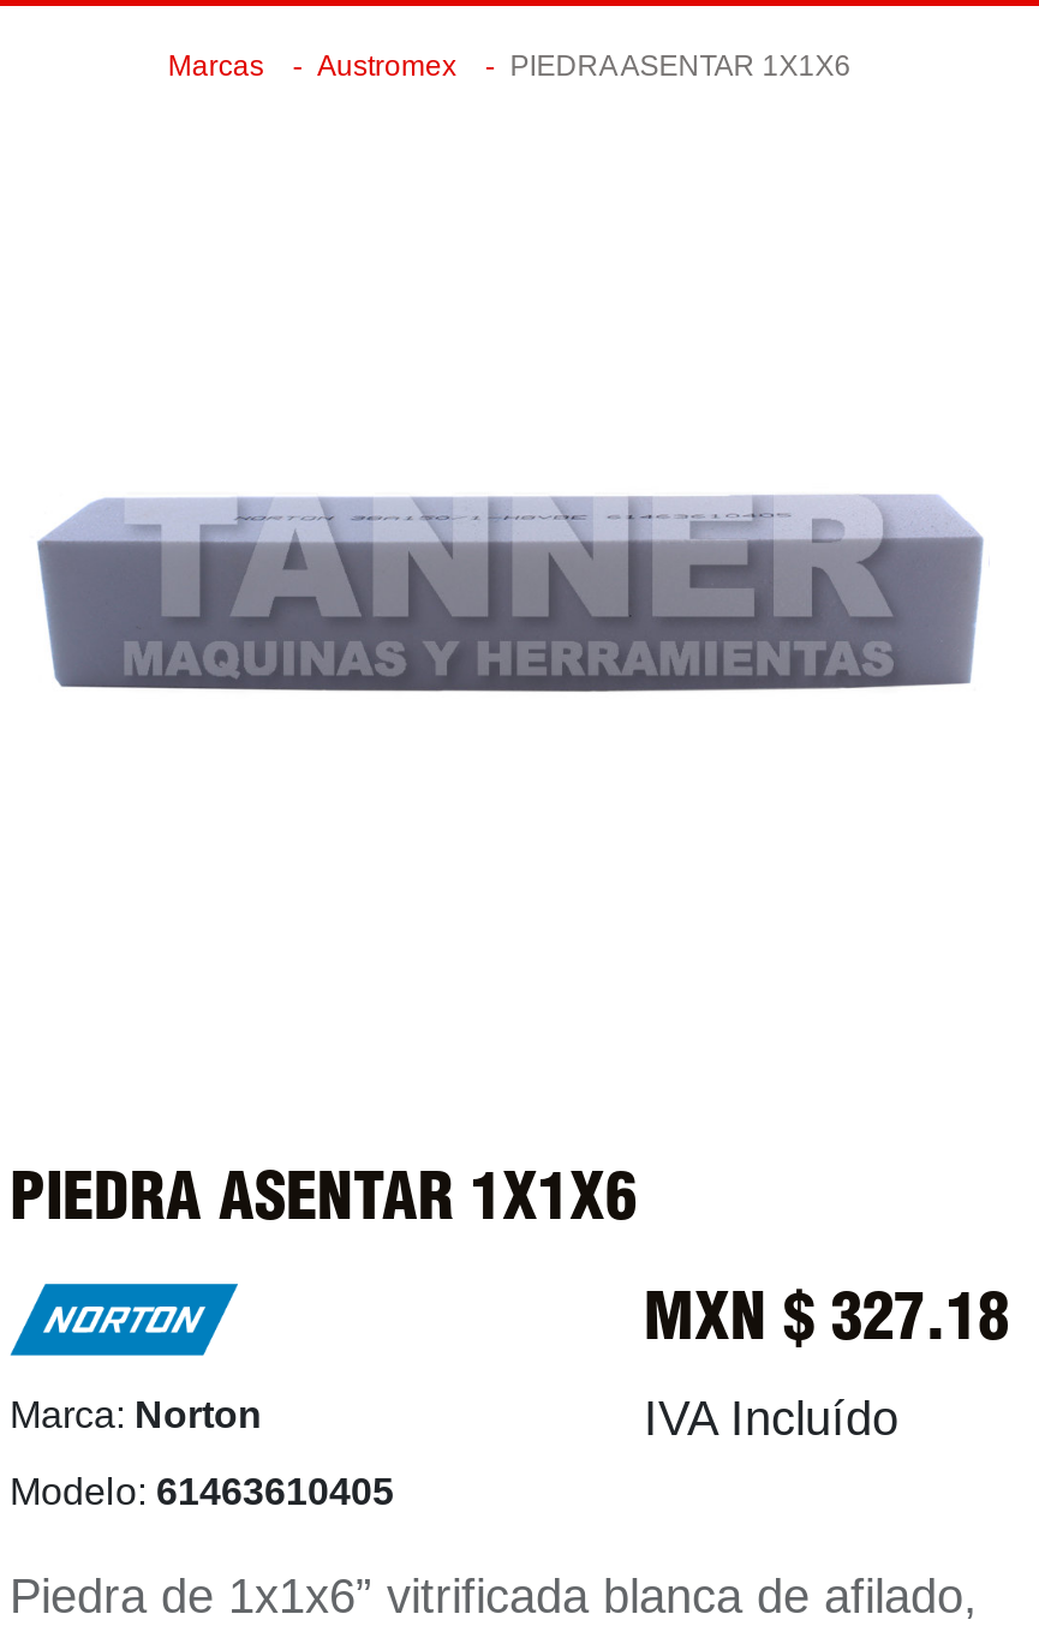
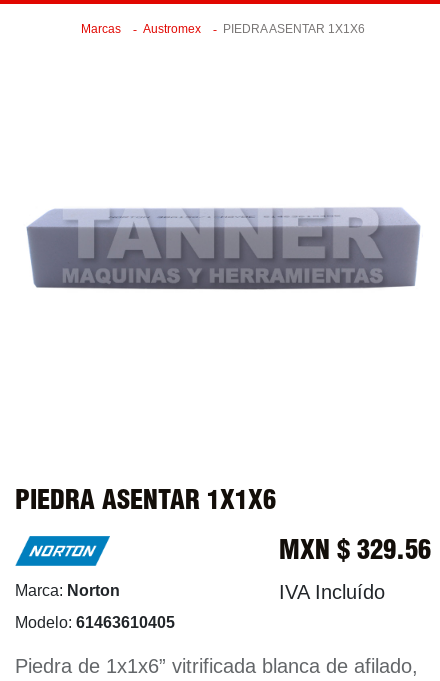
[644,1290,1009,1350] MXN $327.18 -> [279,539,431,564] MXN $329.56

